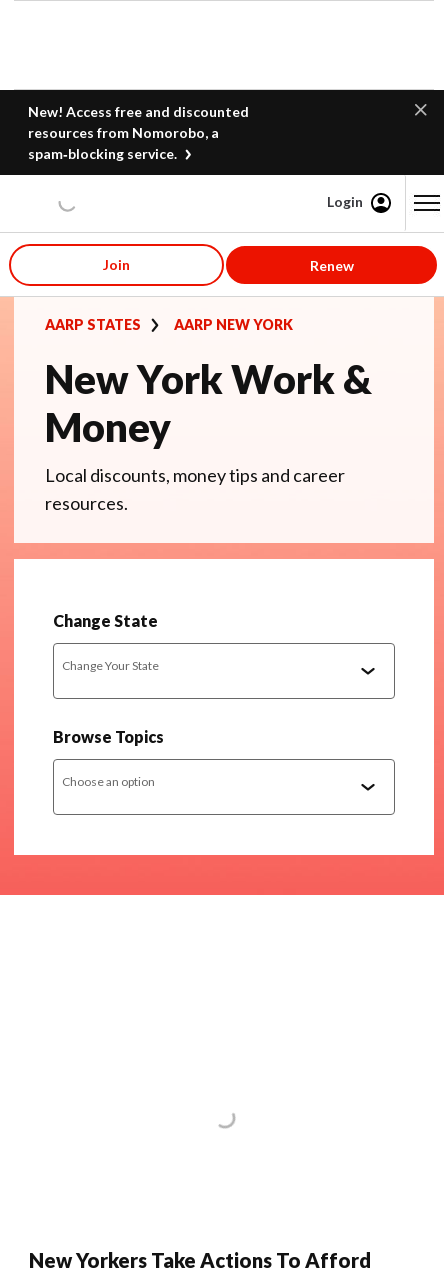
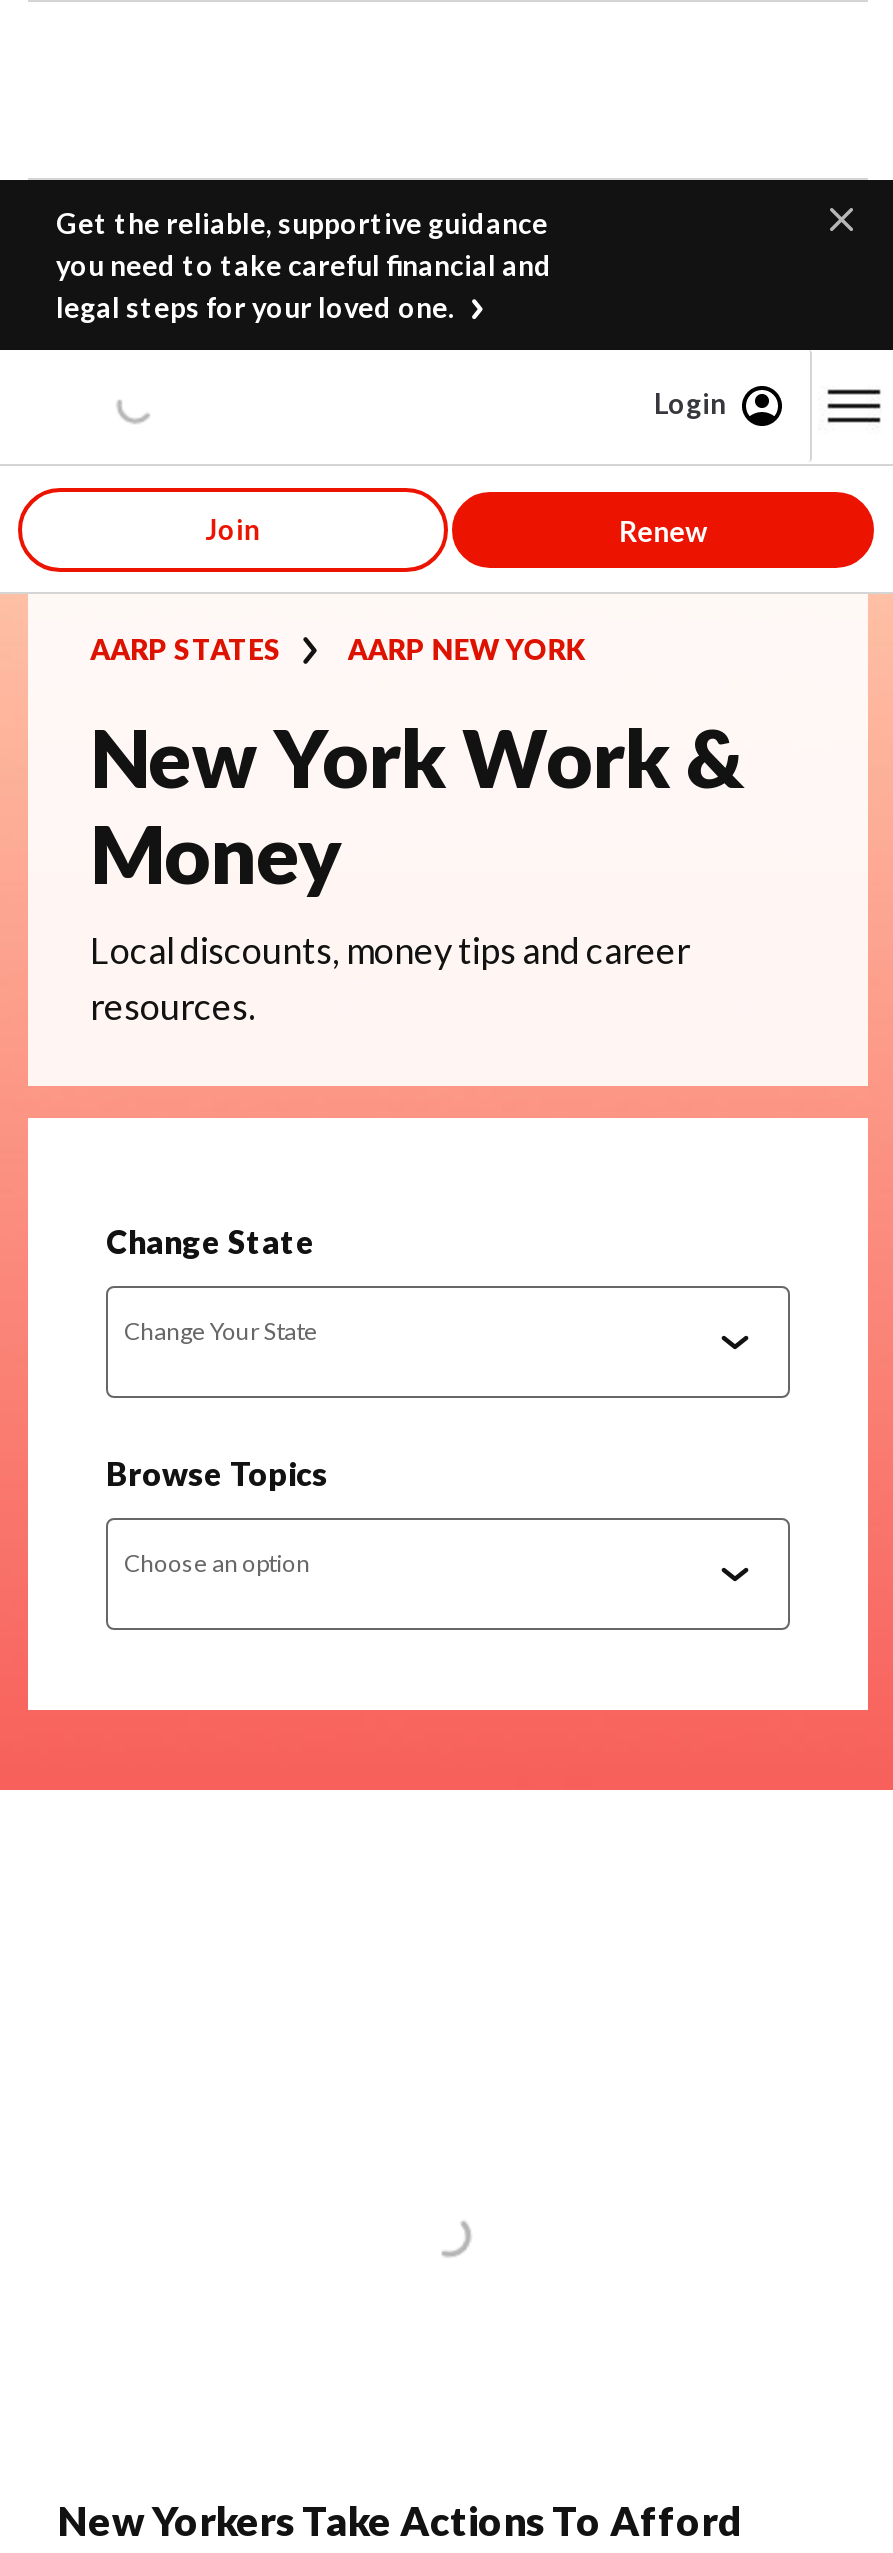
[28,103,249,162] New! Access free and discounted | resources from Nomorobo, a | spam‑blocking service. -> [56,206,552,324] Get the reliable, supportive guidance | you need to take careful financial and | legal steps for your loved one.

